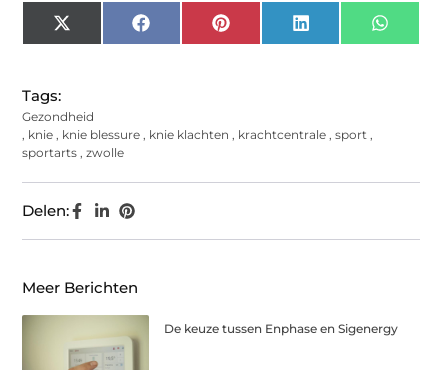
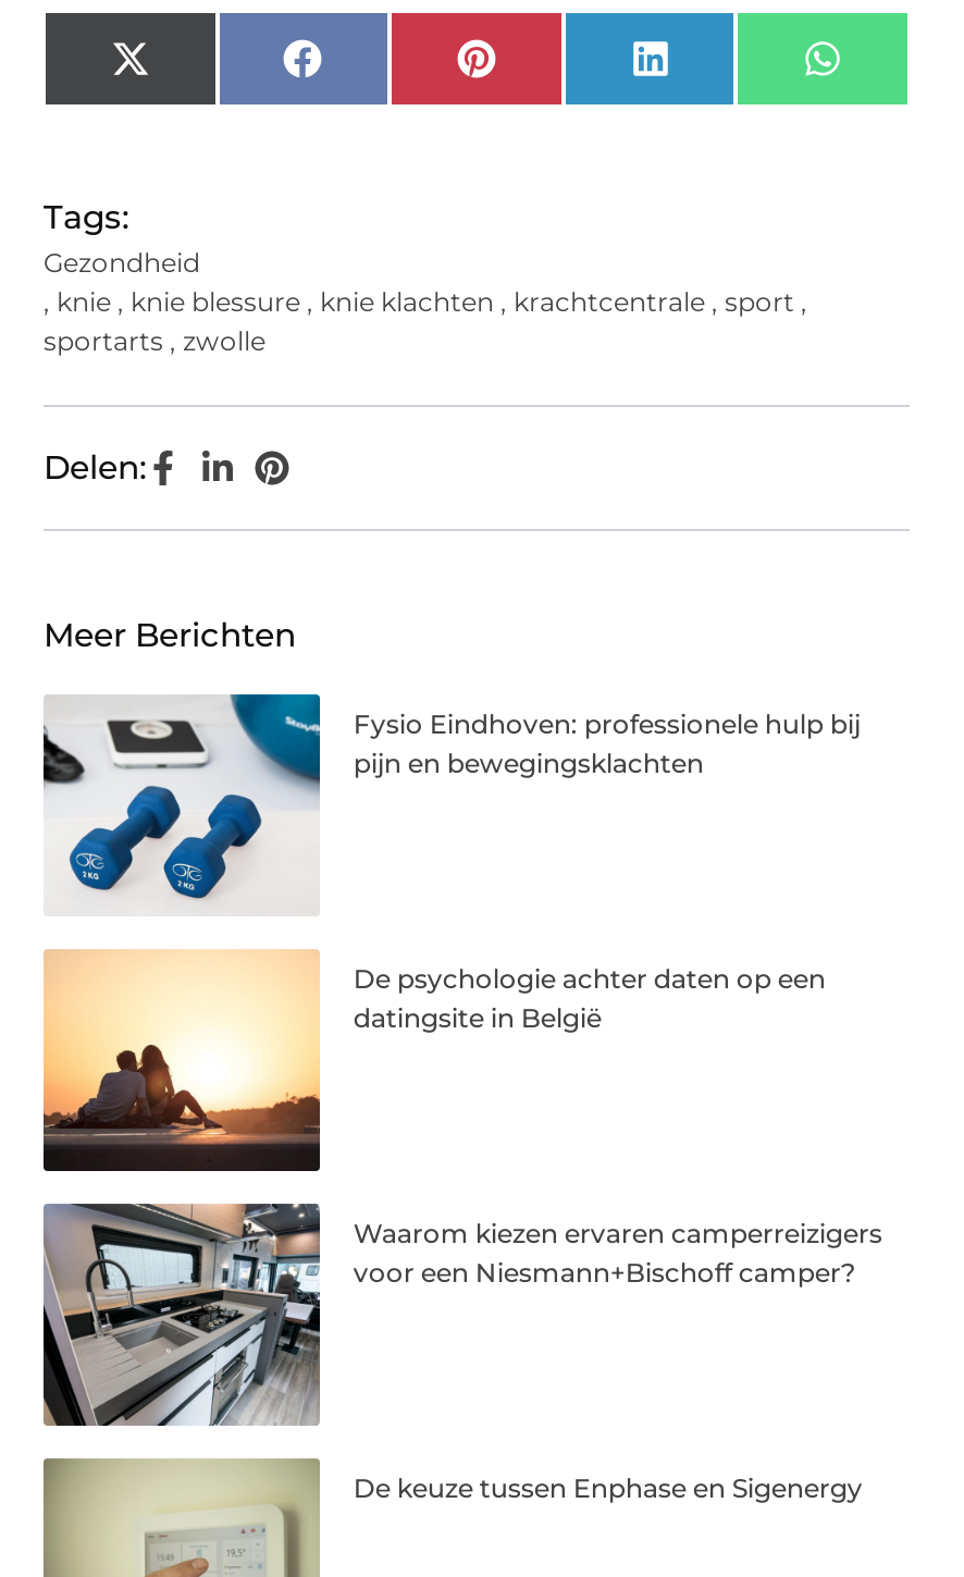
none -> [41,692,860,912] [image] | Fysio Eindhoven: professionele hulp bij | pijn en bewegingsklachten
none -> [41,947,826,1173] [image] | De psychologie achter daten op een | datingsite in België
none -> [41,1199,882,1428] [image] | Waarom kiezen ervaren camperreizigers | voor een Niesmann+Bischoff camper?

